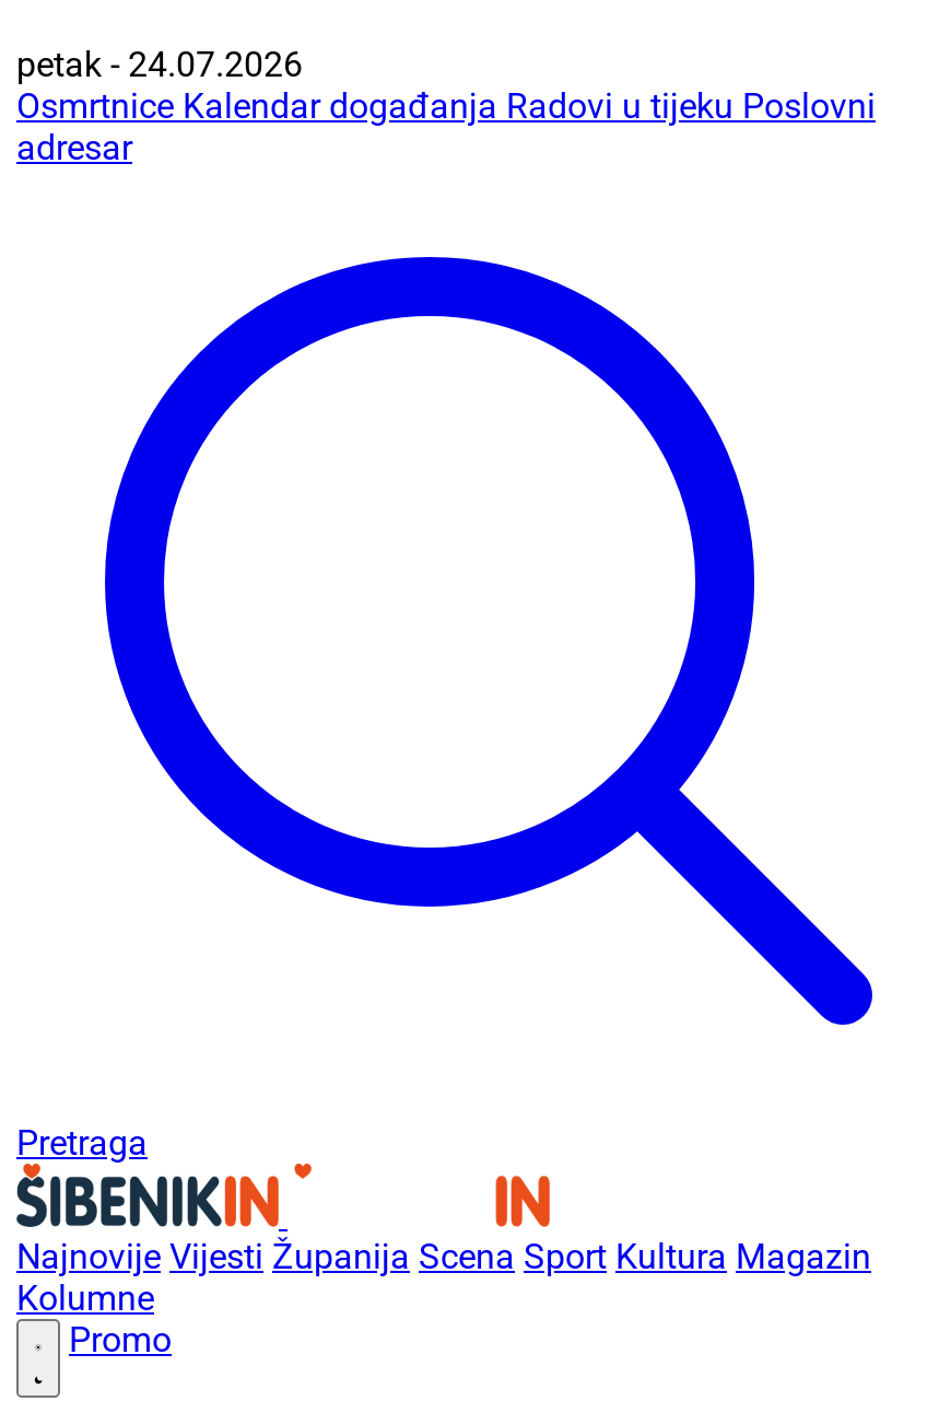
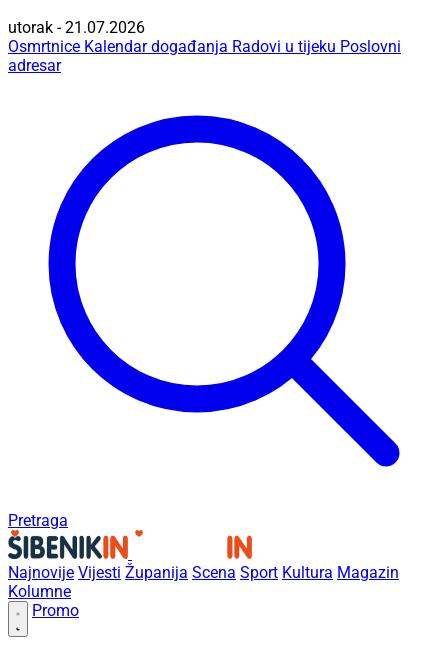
[16,44,303,85] petak - 24.07.2026 -> [8,18,145,37] utorak - 21.07.2026

